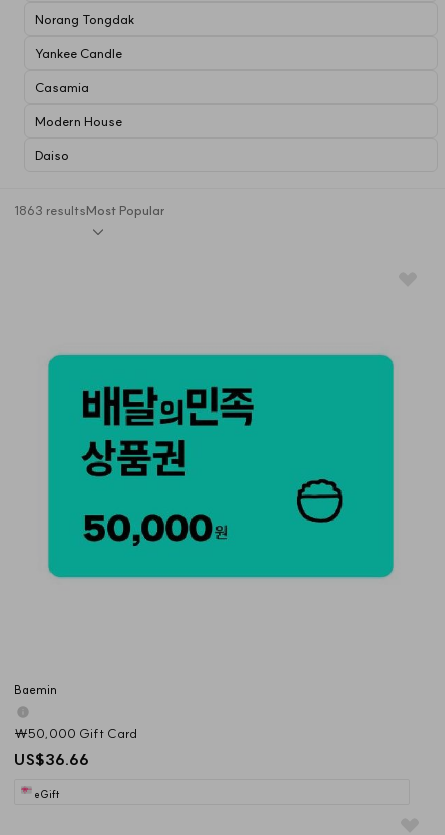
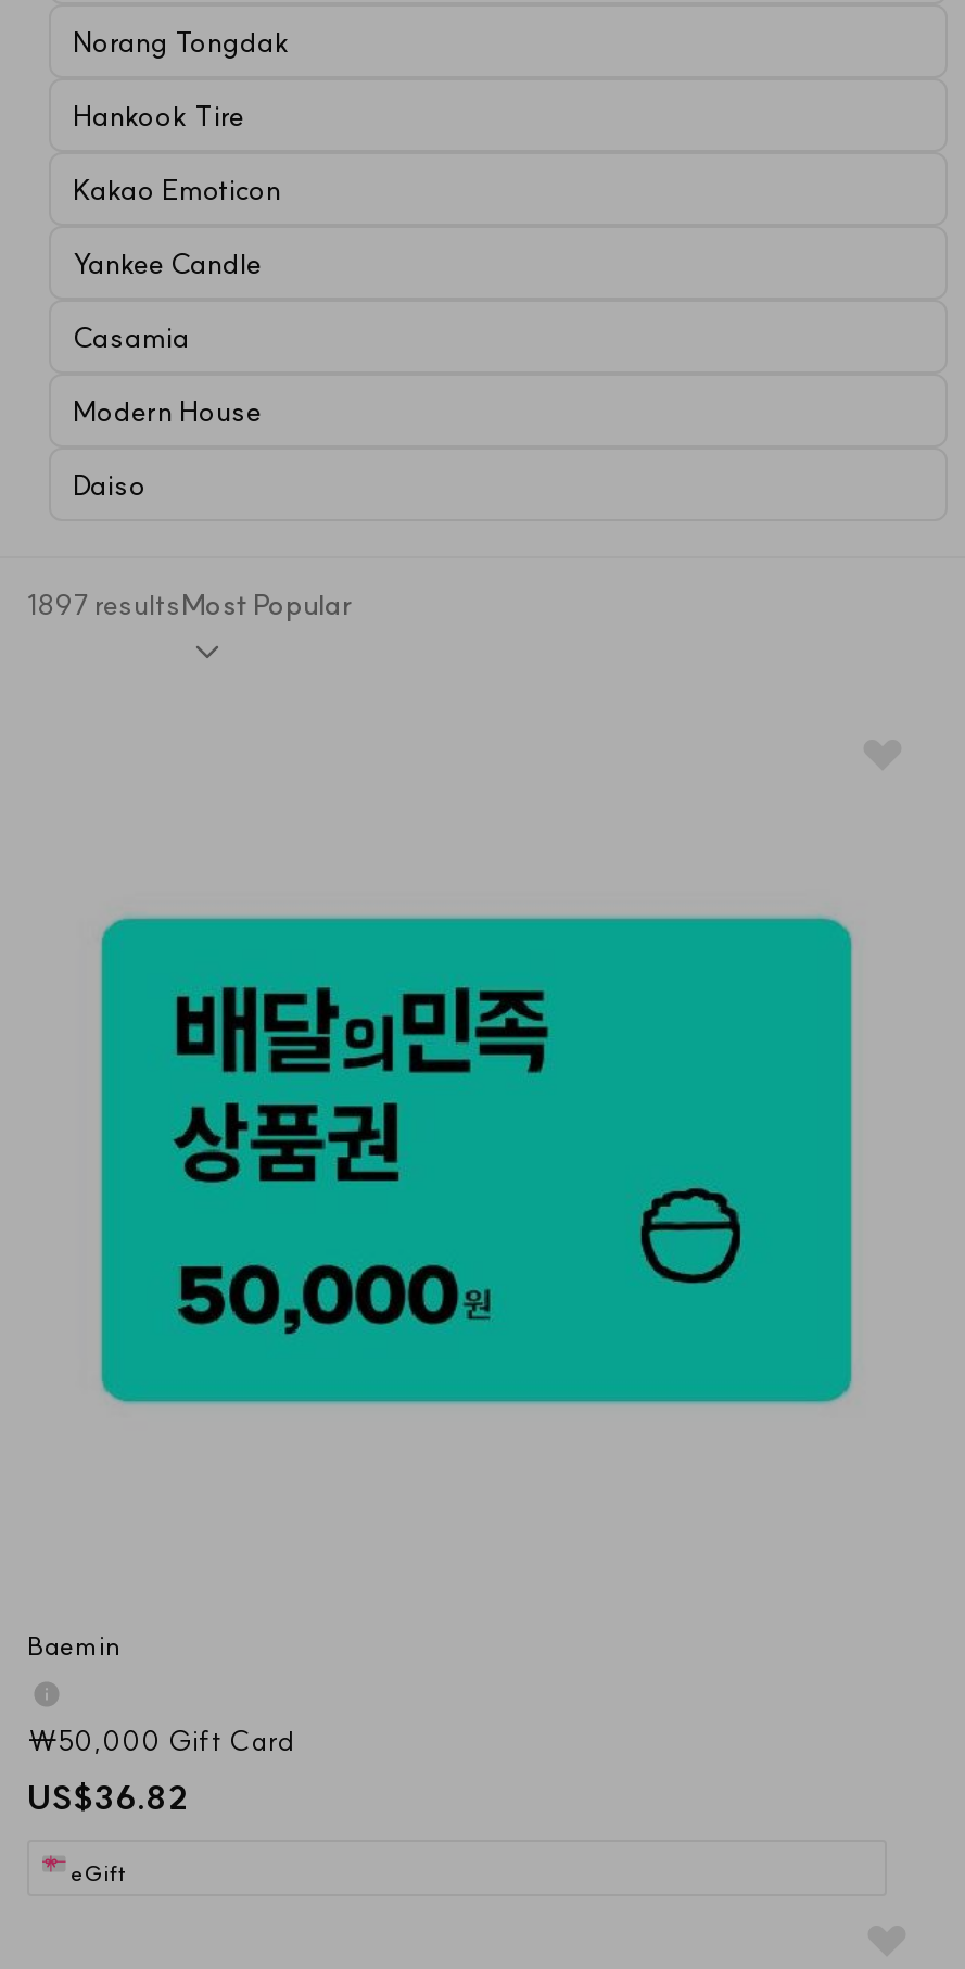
none -> [73,97,281,205] Hankook Tire | Kakao Emoticon
[14,202,165,218] 1863 resultsMost Popular -> [27,586,353,621] 1897 resultsMost Popular
[14,750,89,769] US$36.66 -> [27,1777,188,1818] US$36.82

